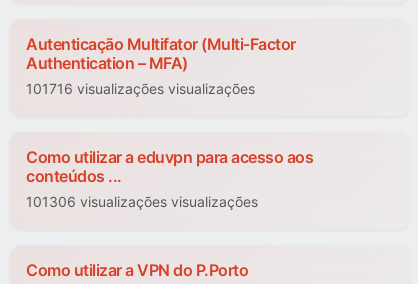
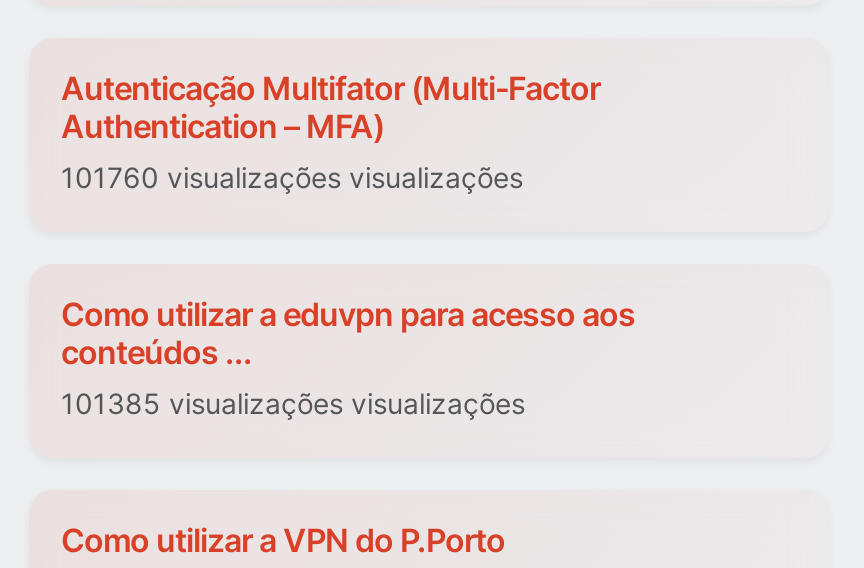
[26,80,255,97] 101716 visualizações visualizações -> [61,161,523,195] 101760 visualizações visualizações
[26,193,258,210] 101306 visualizações visualizações -> [61,387,525,421] 101385 visualizações visualizações

